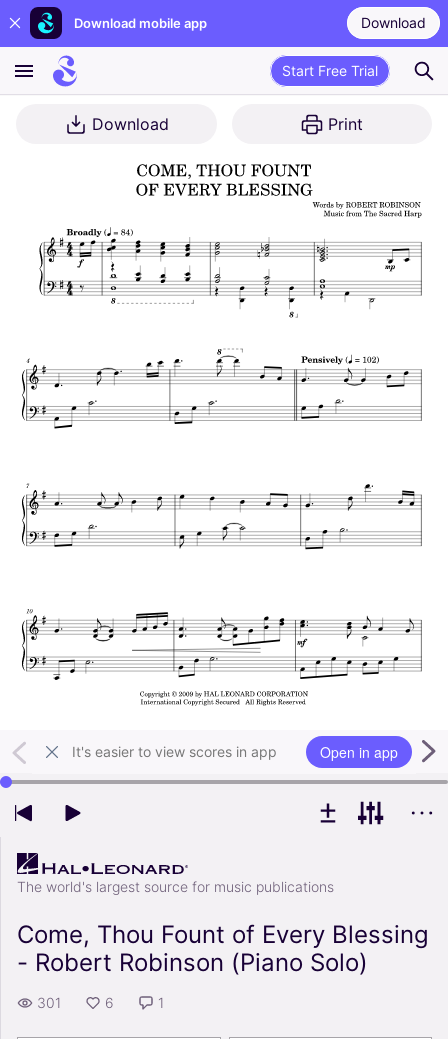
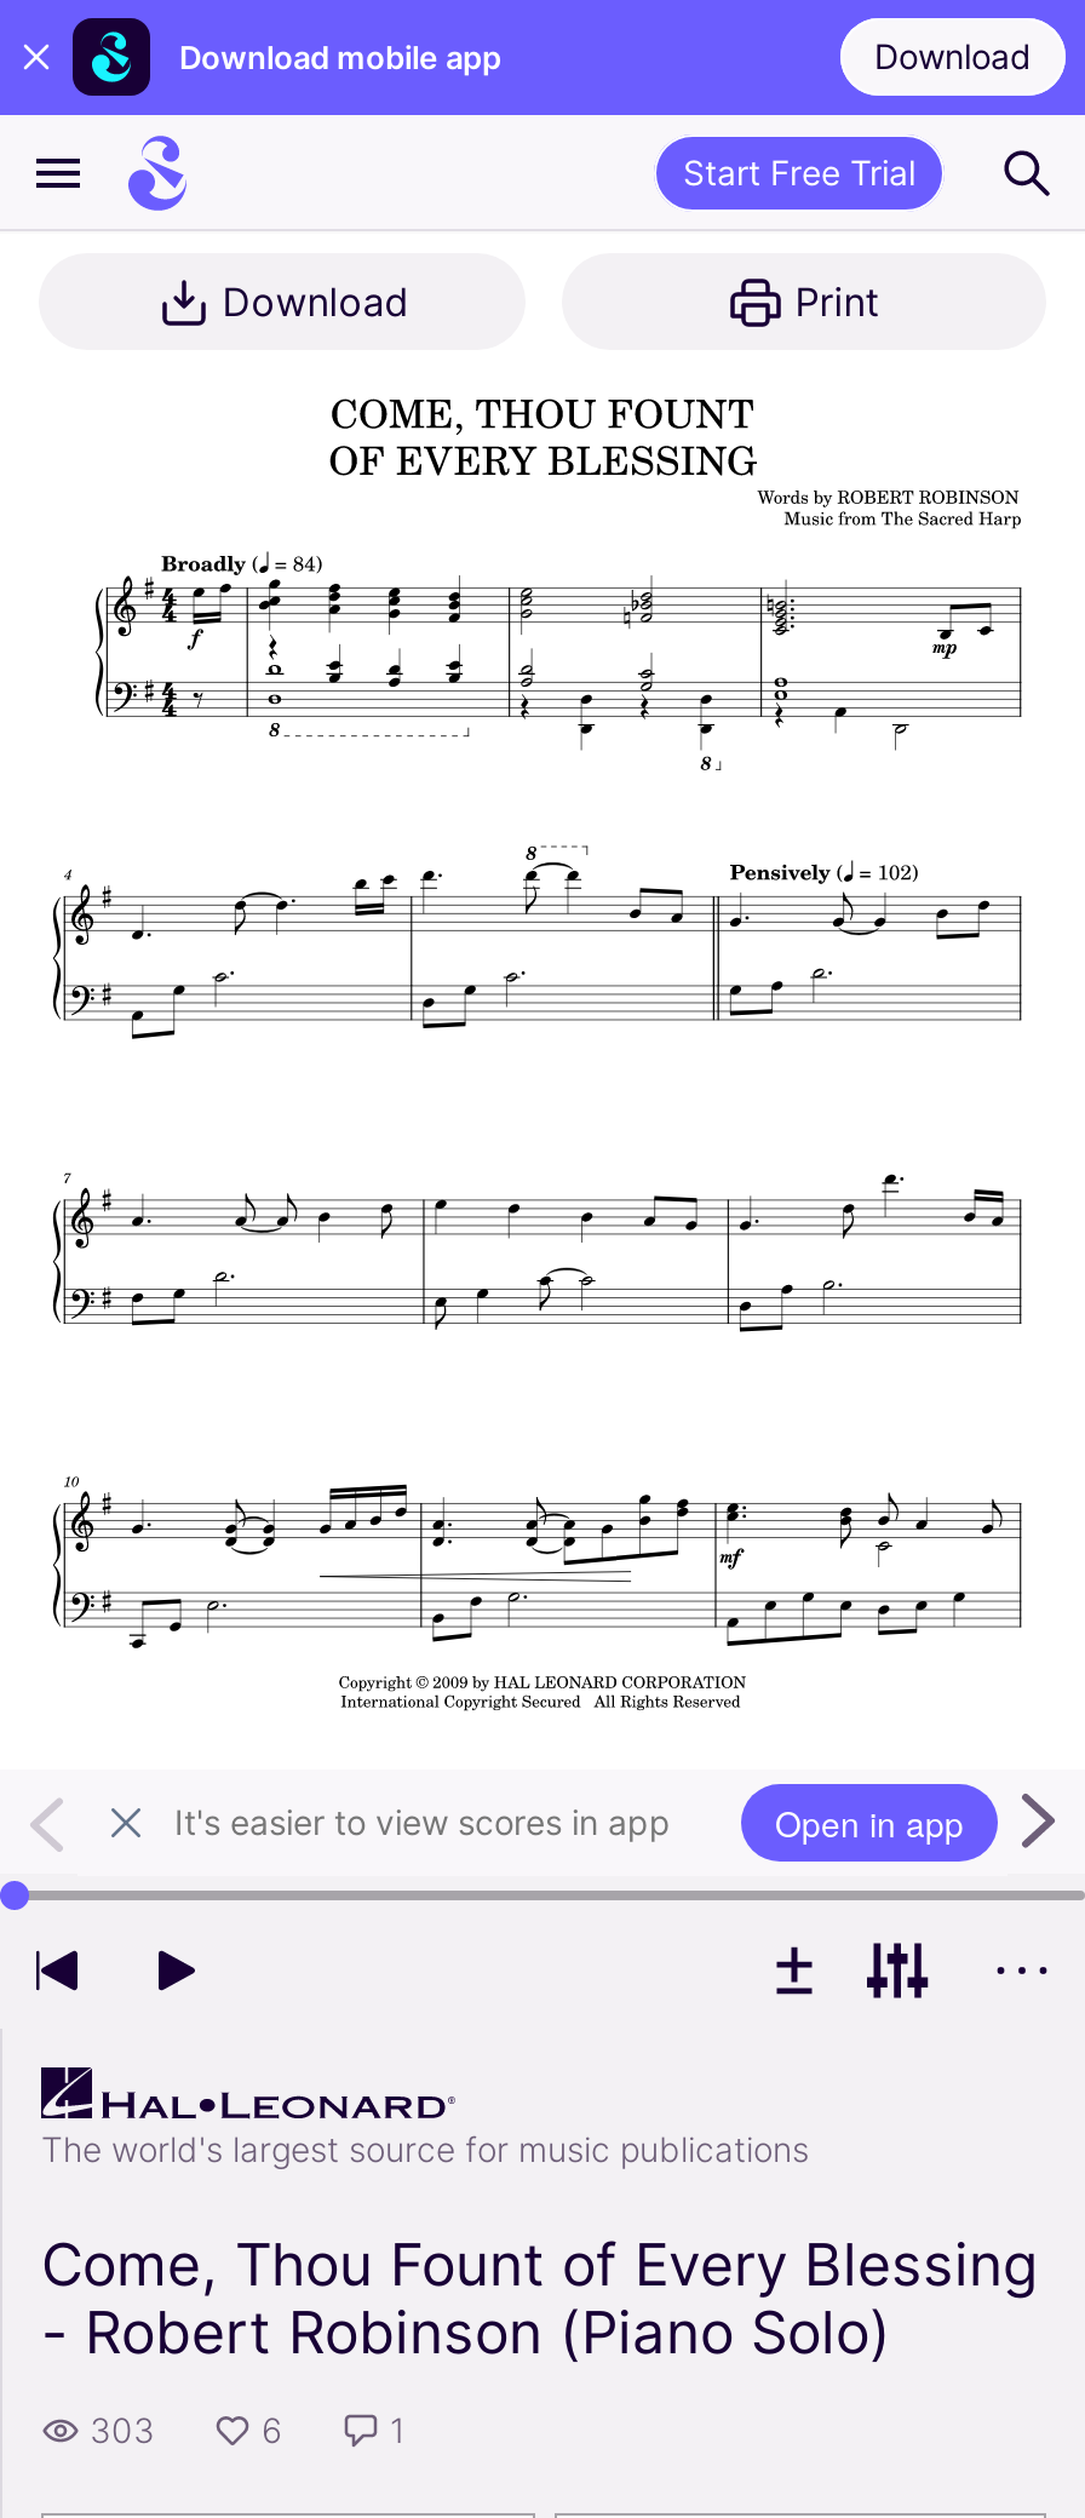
[37,993,61,1010] 301 -> [90,2408,155,2449] 303

